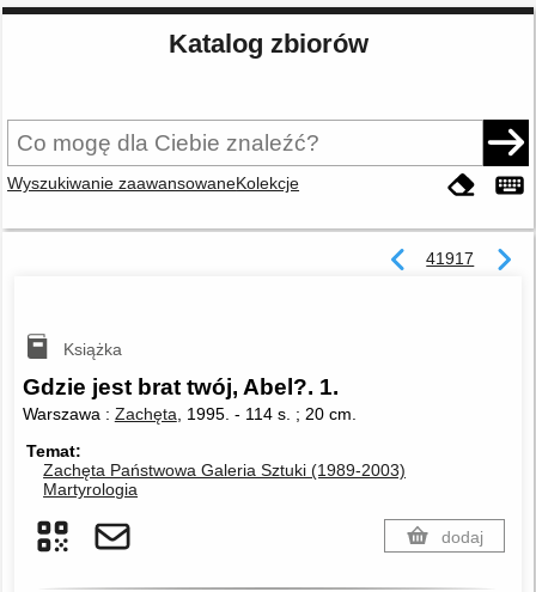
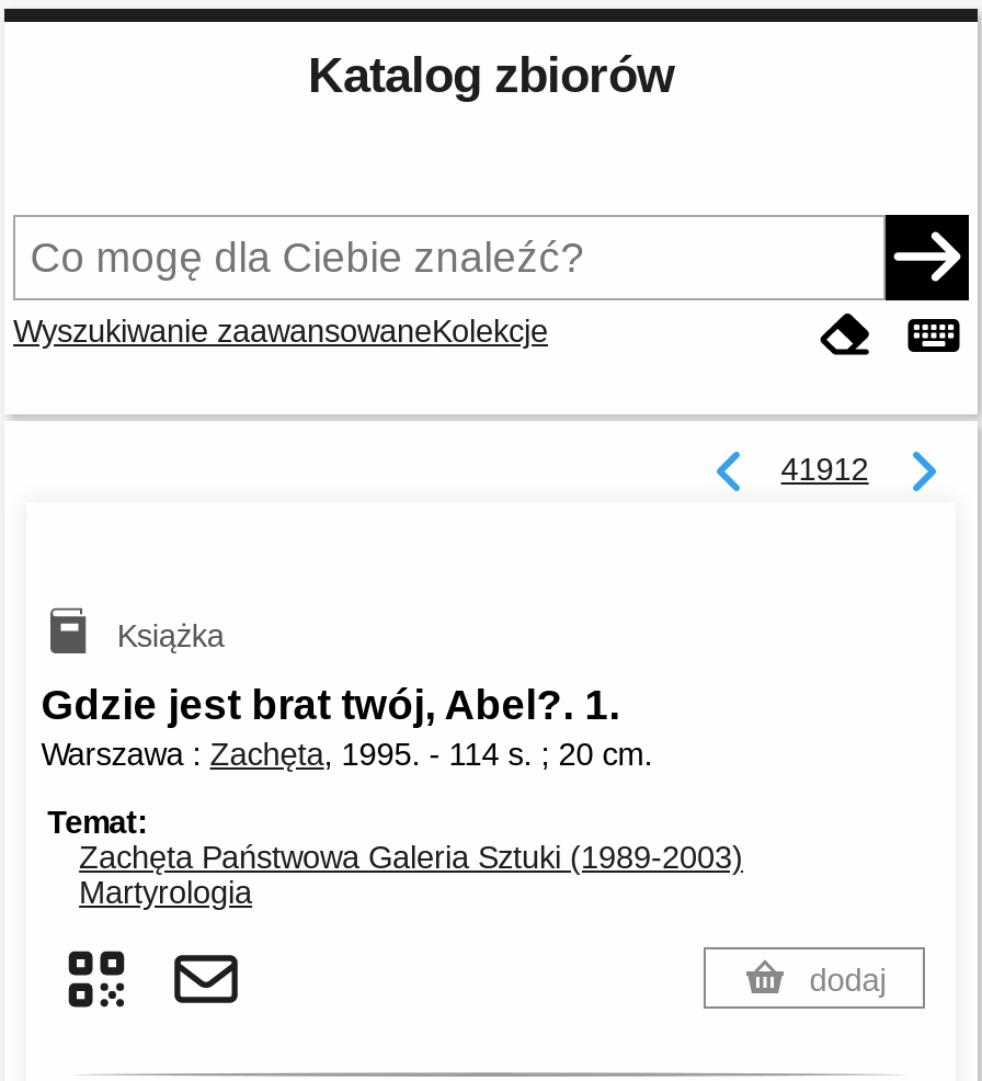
[426,248,474,267] 41917 -> [781,451,869,486] 41912

